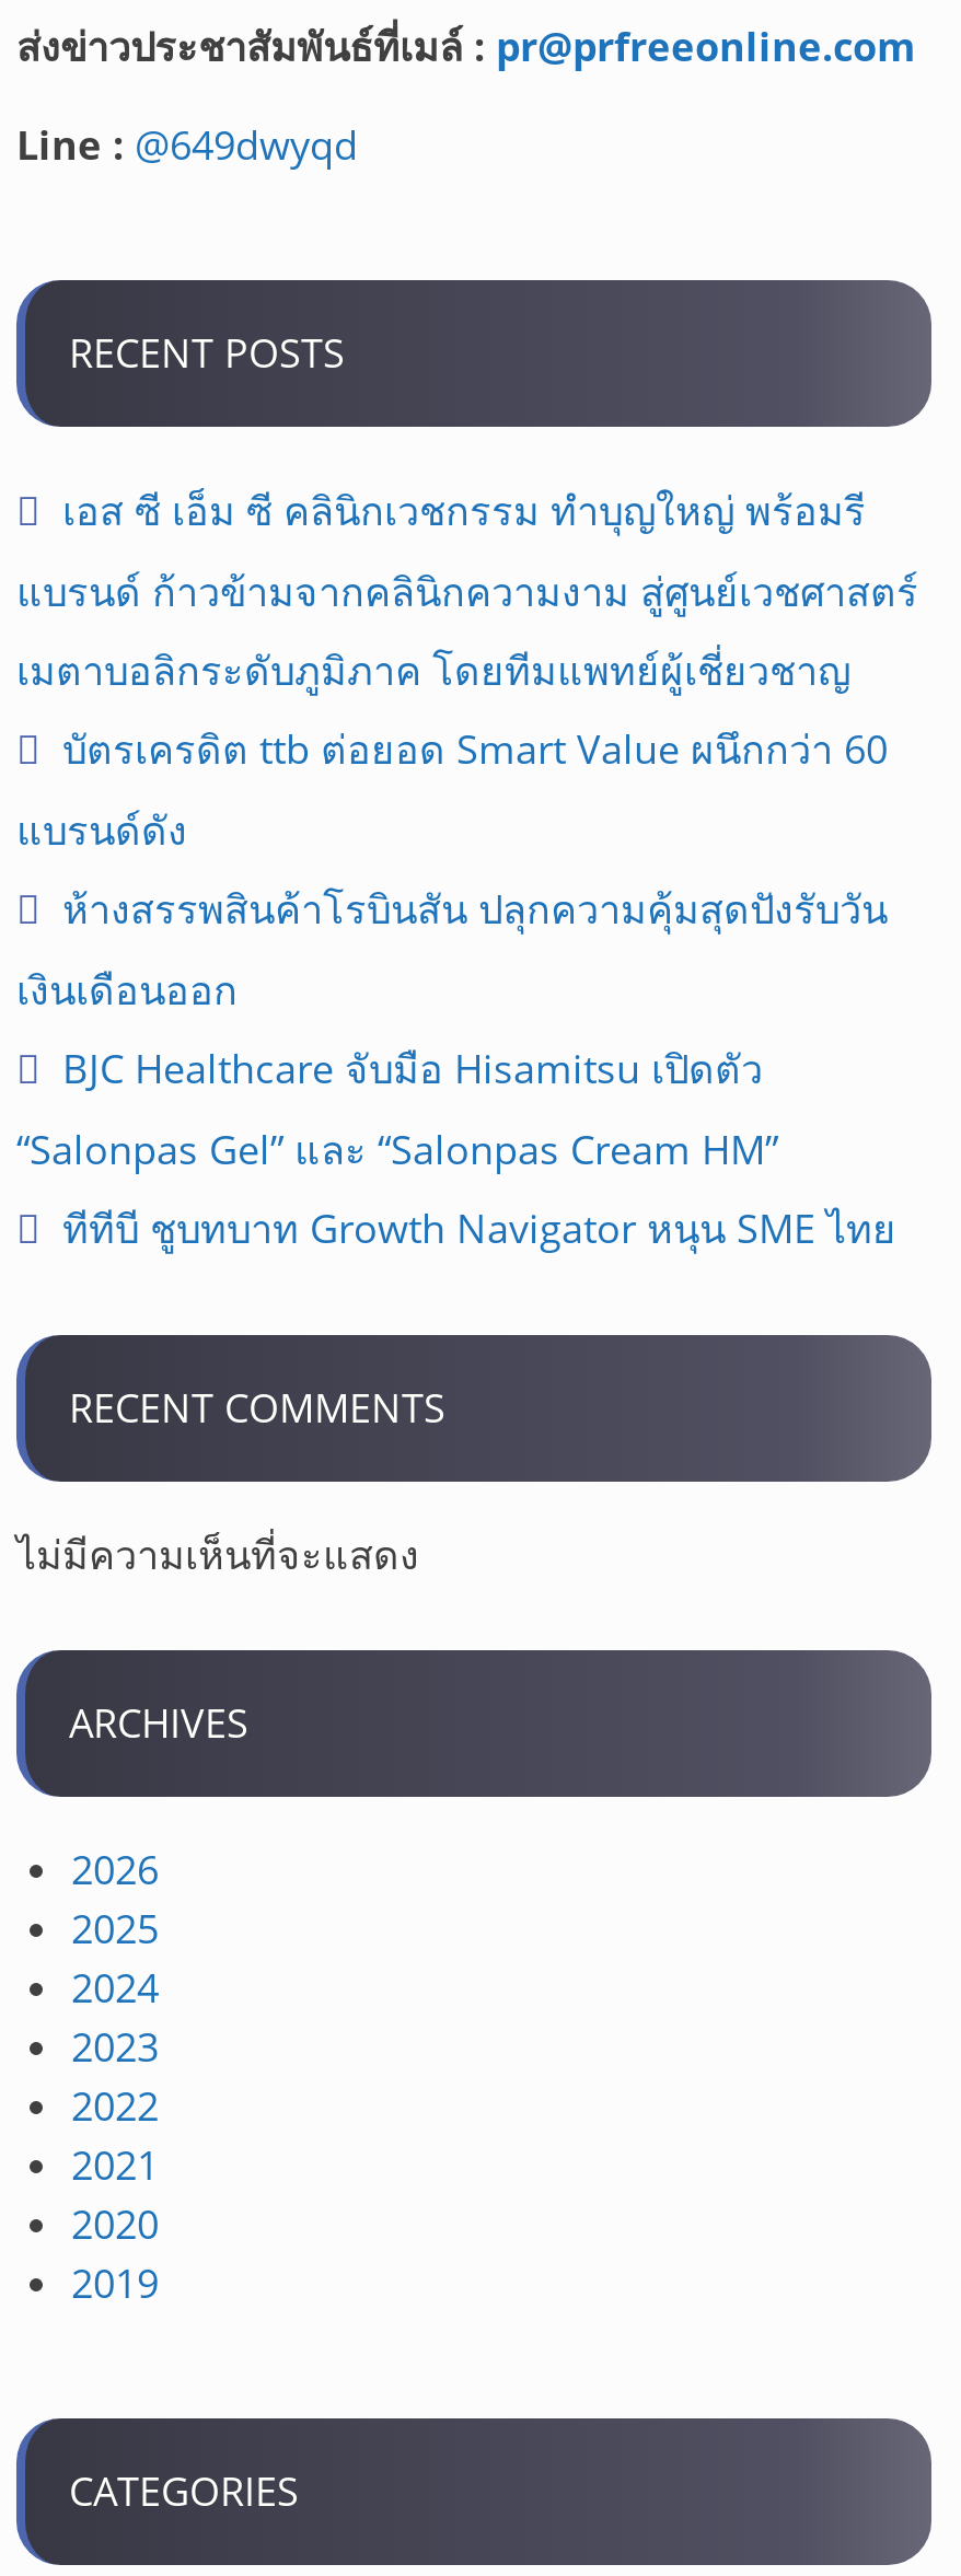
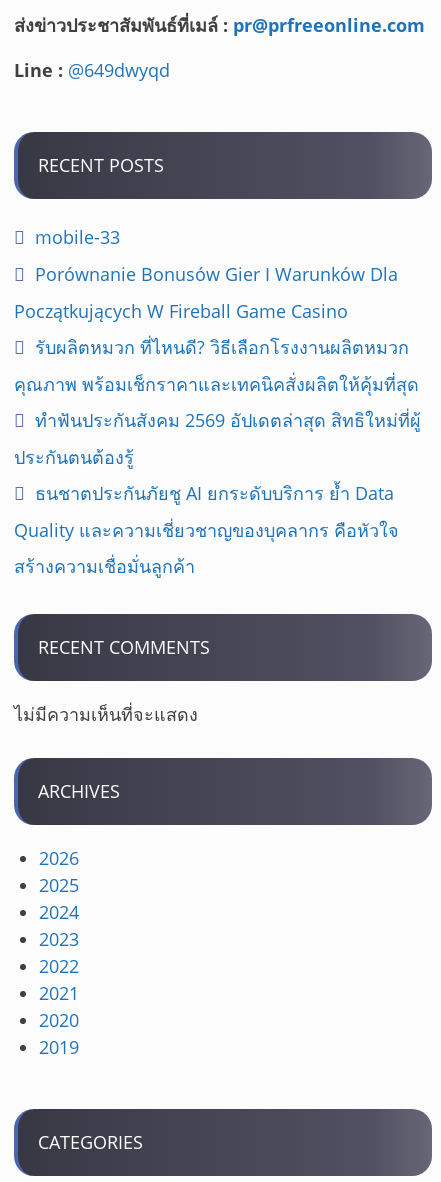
[62,484,866,537] เอส ซี เอ็ม ซี คลินิกเวชกรรม ทำบุญใหญ่ พร้อมรี -> [35,225,120,249] mobile-33
[16,565,918,618] แบรนด์ ก้าวข้ามจากคลินิกความงาม สู่ศูนย์เวชศาสตร์ -> [35,262,398,286] Porównanie Bonusów Gier I Warunków Dla
[16,644,850,696] เมตาบอลิกระดับภูมิภาค โดยทีมแพทย์ผู้เชี่ยวชาญ -> [14,299,348,323] Początkujących W Fireball Game Casino
[62,723,888,775] บัตรเครดิต ttb ต่อยอด Smart Value ผนึกกว่า 60 -> [35,335,409,359] รับผลิตหมวก ที่ไหนดี? วิธีเลือกโรงงานผลิตหมวก
[16,804,187,856] แบรนด์ดัง -> [14,372,419,396] คุณภาพ พร้อมเช็กราคาและเทคนิคสั่งผลิตให้คุ้มที่สุด
[62,882,888,935] ห้างสรรพสินค้าโรบินสัน ปลุกความคุ้มสุดปังรับวัน -> [35,408,421,432] ทำฟันประกันสังคม 2569 อัปเดตล่าสุด สิทธิใหม่ที่ผู้
[16,963,238,1016] เงินเดือนออก -> [14,445,134,469] ประกันตนต้องรู้
[62,1042,763,1095] BJC Healthcare จับมือ Hisamitsu เปิดตัว -> [35,481,394,505] ธนชาตประกันภัยชู AI ยกระดับบริการ ย้ำ Data
[16,1123,778,1176] “Salonpas Gel” และ “Salonpas Cream HM” -> [14,518,399,542] Quality และความเชี่ยวชาญของบุคลากร คือหัวใจ
[62,1202,896,1255] ทีทีบี ชูบทบาท Growth Navigator หนุน SME ไทย -> [14,554,195,578] สร้างความเชื่อมั่นลูกค้า

